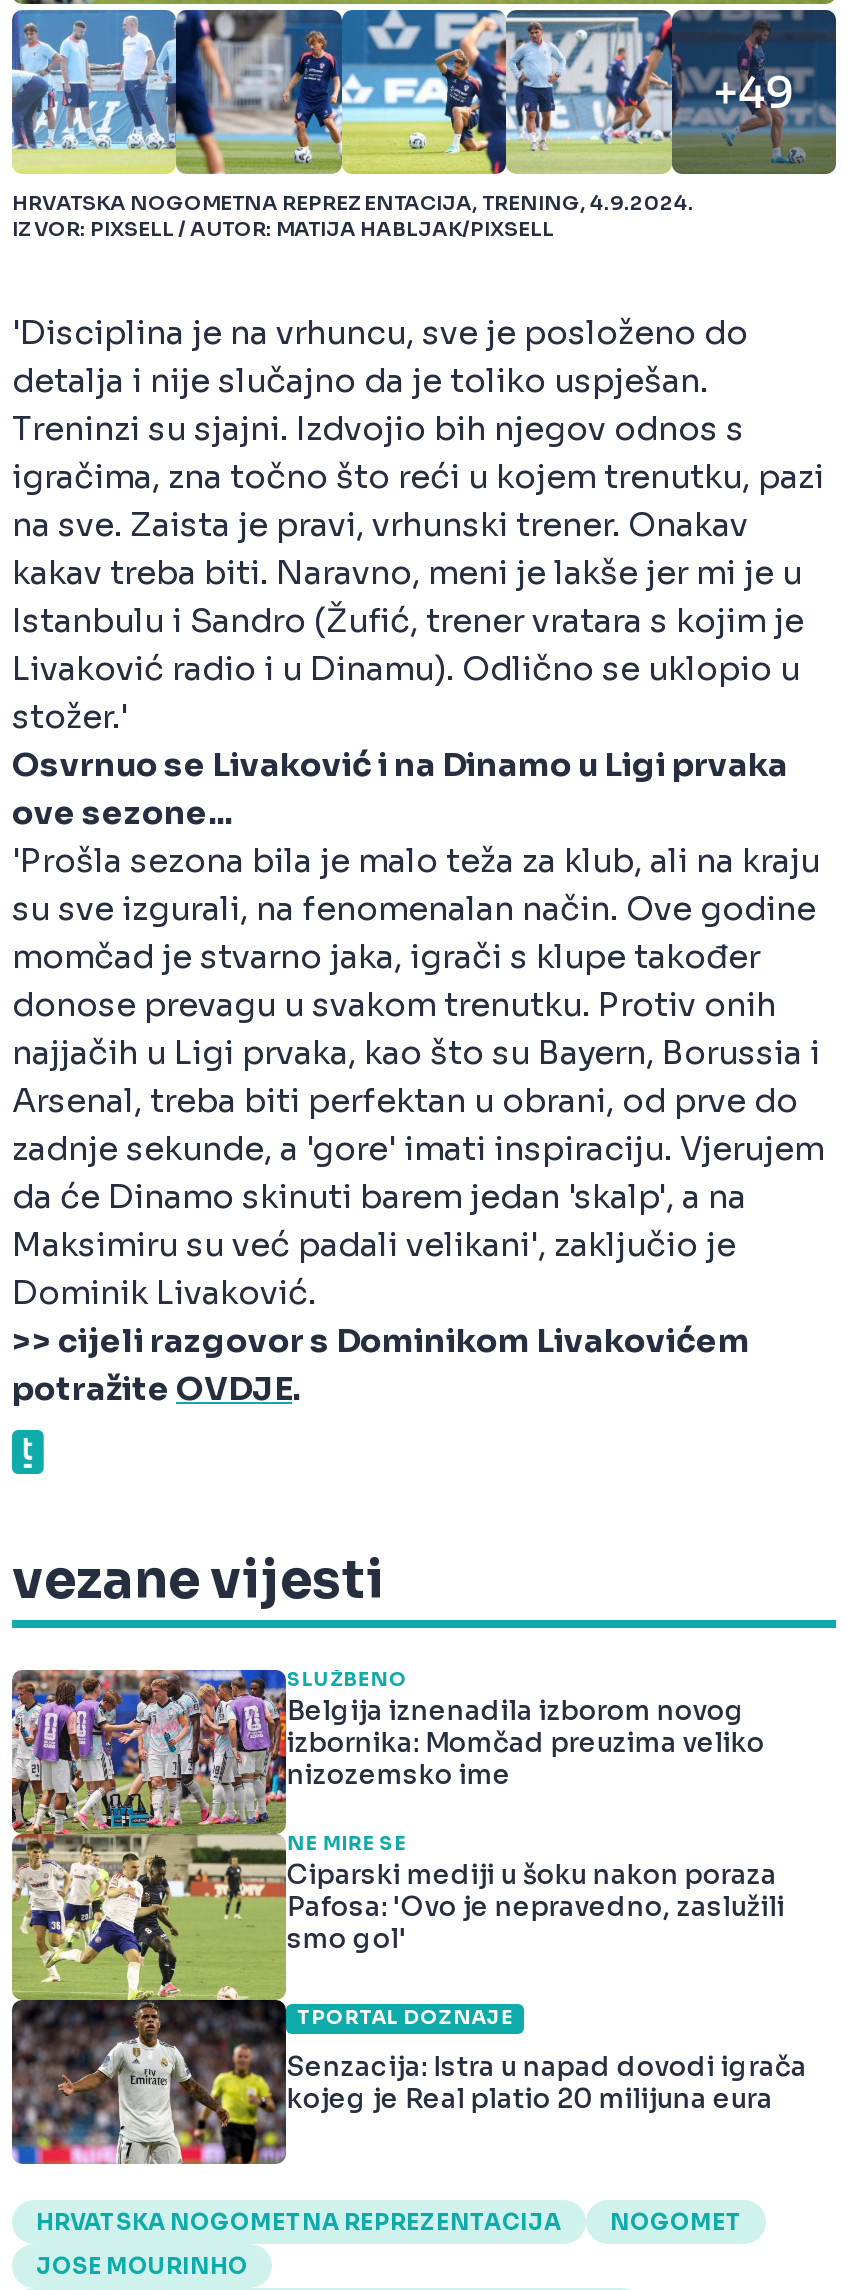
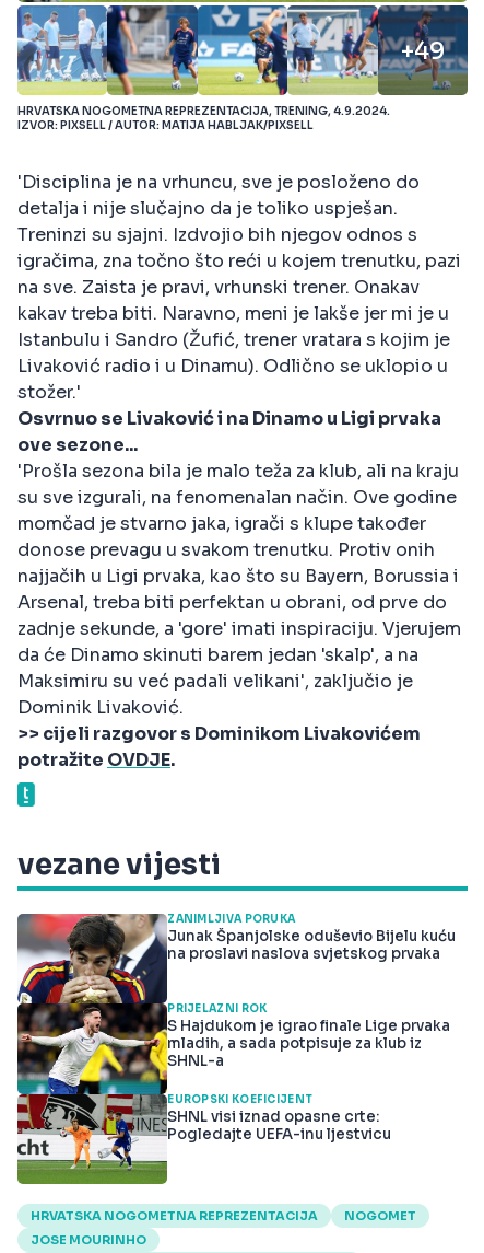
[10,1668,807,2166] [image] | SLUŽBENO | Belgija iznenadila izborom novog | izbornika: Momčad preuzima veliko | nizozemsko ime | NE MIRE SE | Ciparski mediji u šoku nakon poraza | Pafosa: 'Ovo je nepravedno, zaslužili | smo gol' | TPORTAL DOZNAJE | Senzacija: Istra u napad dovodi igrača | kojeg je Real platio 20 milijuna eura -> [16,913,456,1185] [image] | ZANIMLJIVA PORUKA | Junak Španjolske oduševio Bijelu kuću | na proslavi naslova svjetskog prvaka | PRIJELAZNI ROK | S Hajdukom je igrao finale Lige prvaka | mladih, a sada potpisuje za klub iz | SHNL-a | EUROPSKI KOEFICIJENT | SHNL visi iznad opasne crte: | Pogledajte UEFA-inu ljestvicu

